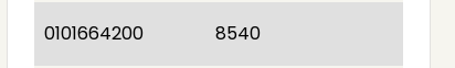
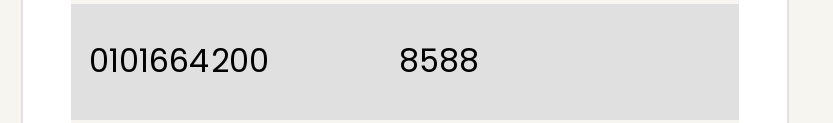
[215,21,261,46] 8540 -> [399,38,479,84] 8588

